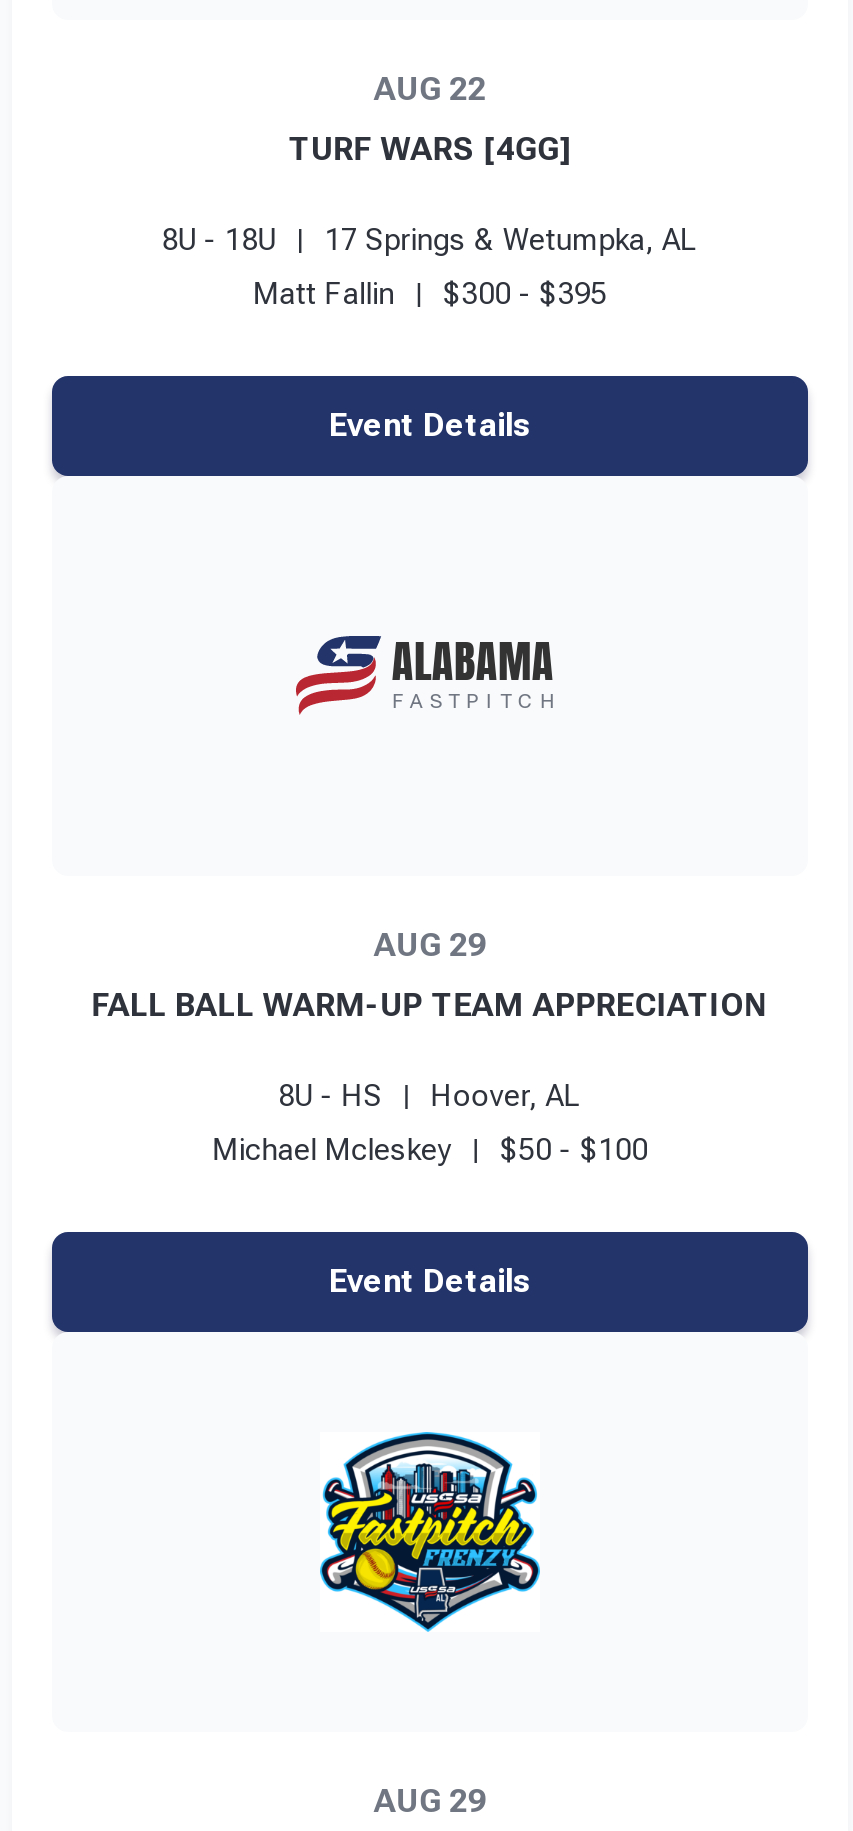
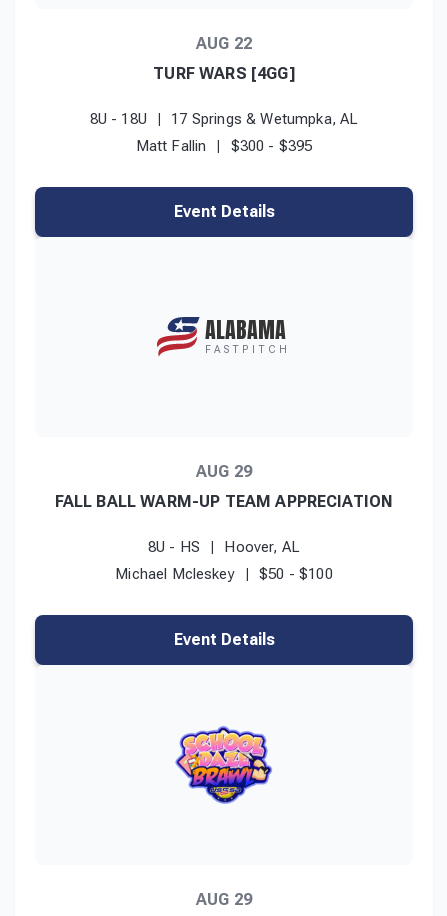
[318,1430,542,1634] [image] -> [169,715,279,814] [image]

